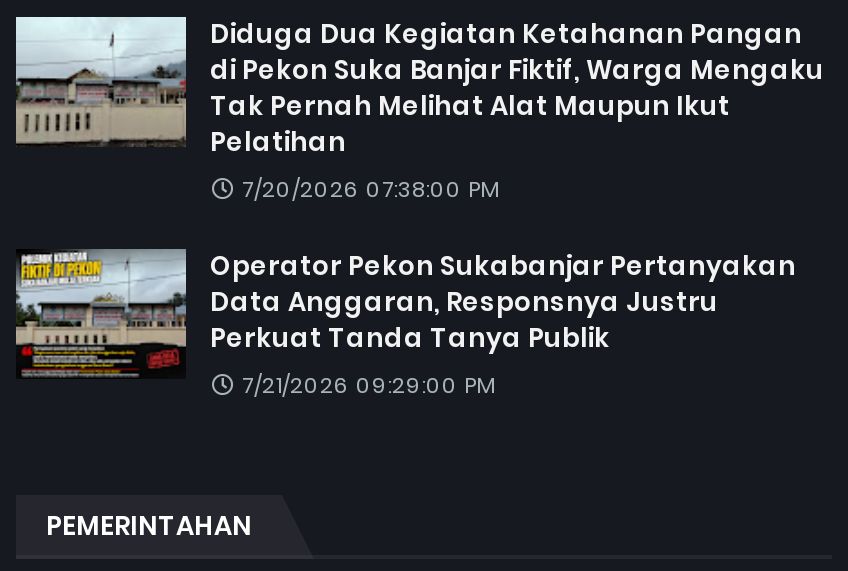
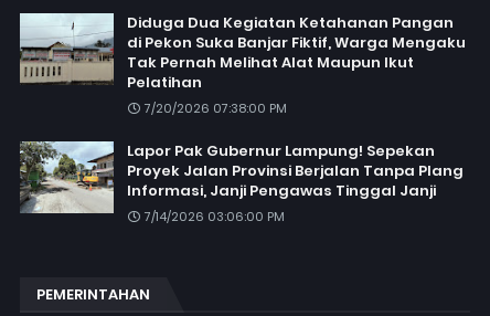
[14,247,796,402] [image] | Operator Pekon Sukabanjar Pertanyakan | Data Anggaran, Responsnya Justru | Perkuat Tanda Tanya Publik | 7/21/2026 09:29:00 PM -> [19,140,464,226] [image] | Lapor Pak Gubernur Lampung! Sepekan | Proyek Jalan Provinsi Berjalan Tanpa Plang | Informasi, Janji Pengawas Tinggal Janji | 7/14/2026 03:06:00 PM

